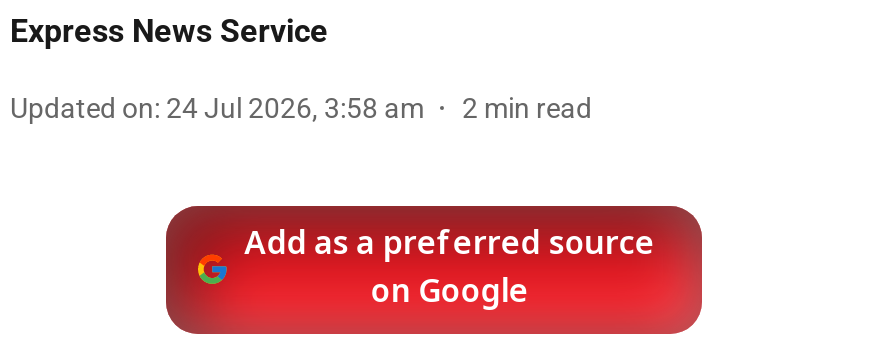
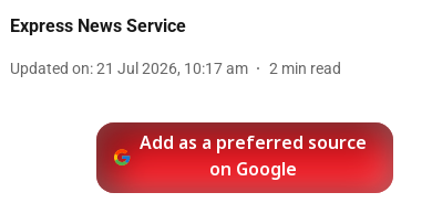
[10,91,424,123] Updated on: 24 Jul 2026, 3:58 am -> [10,59,248,77] Updated on: 21 Jul 2026, 10:17 am

